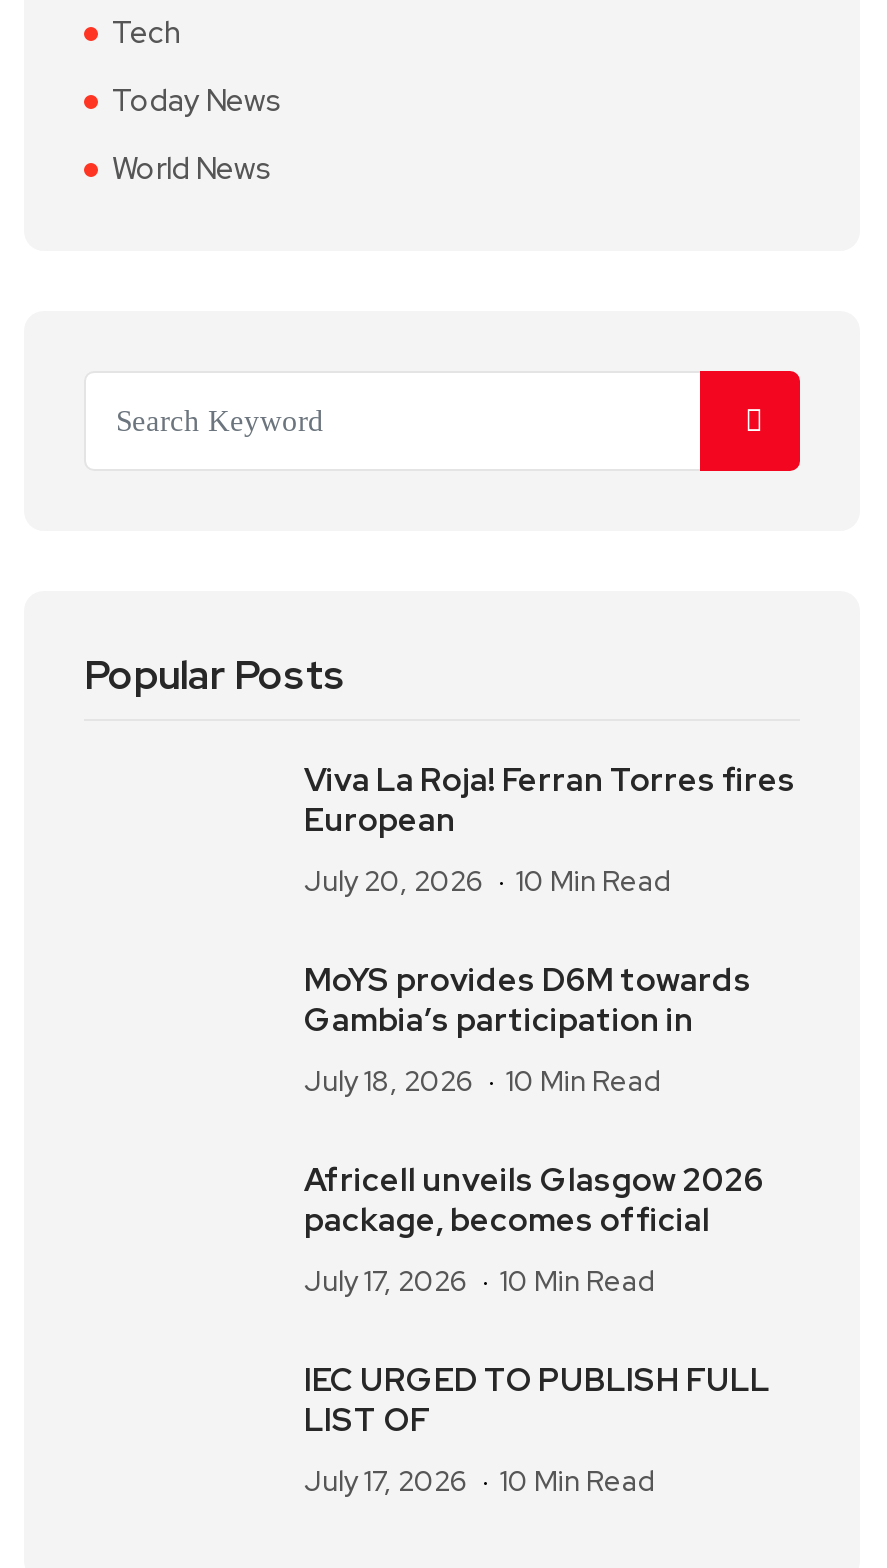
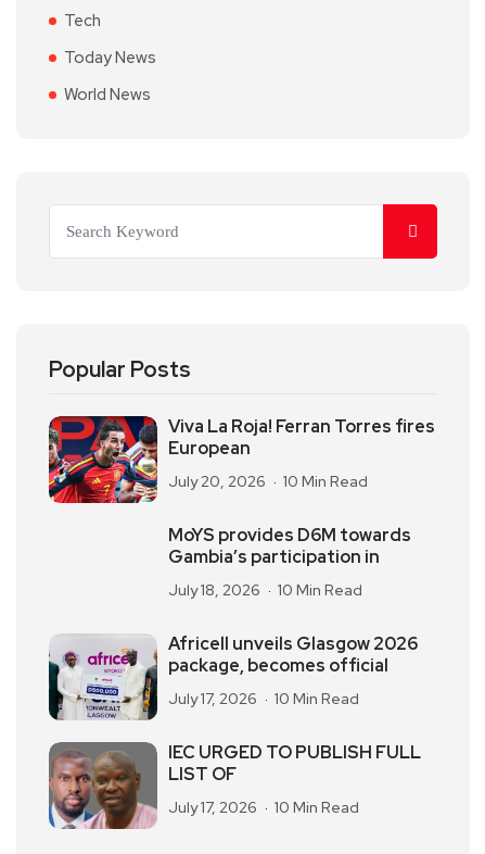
none -> [48,415,158,504] [image]
none -> [48,633,158,721] [image]
none -> [48,741,158,830] [image]

